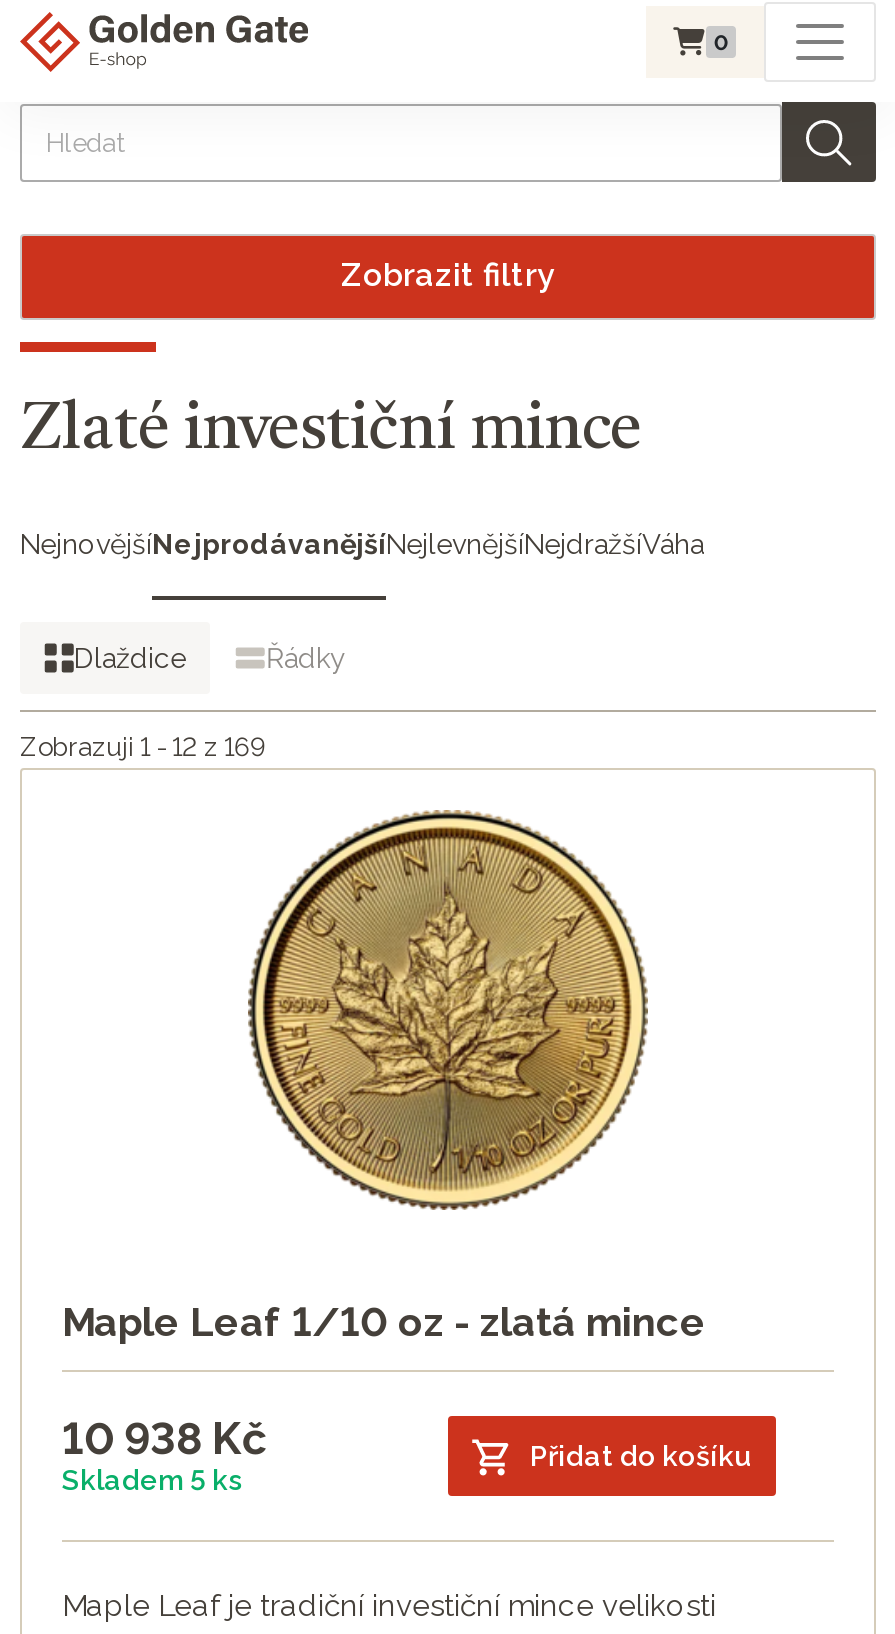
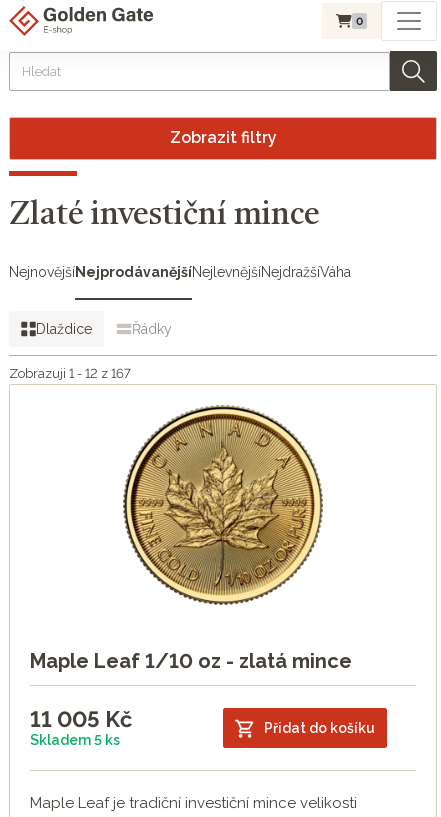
[20,733,266,763] Zobrazuji 1 - 12 z 169 -> [9,366,131,381] Zobrazuji 1 - 12 z 167
[62,1413,266,1465] 10 938 Kč -> [30,706,132,732] 11 005 Kč

